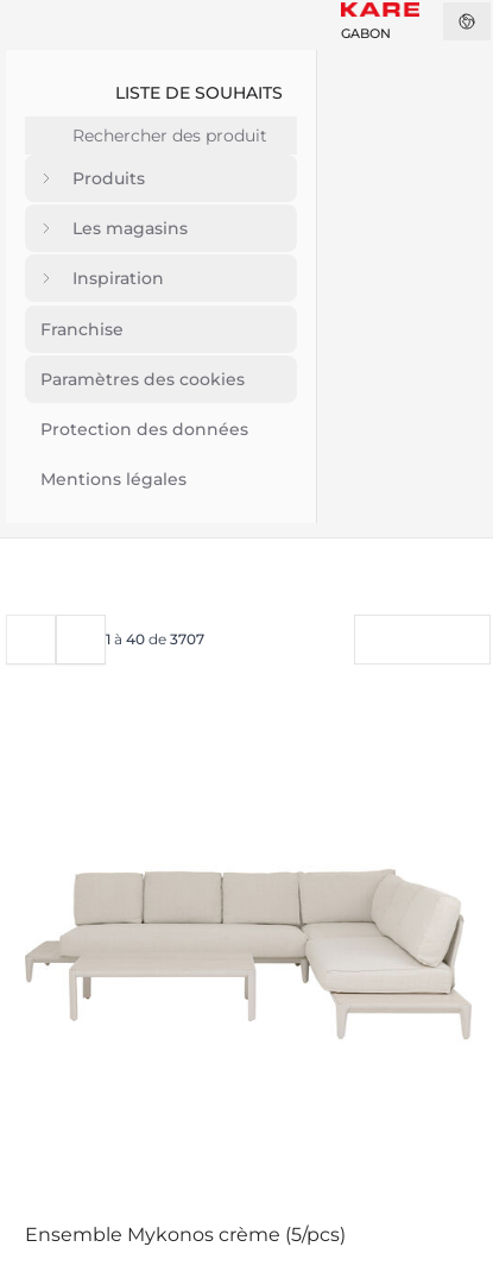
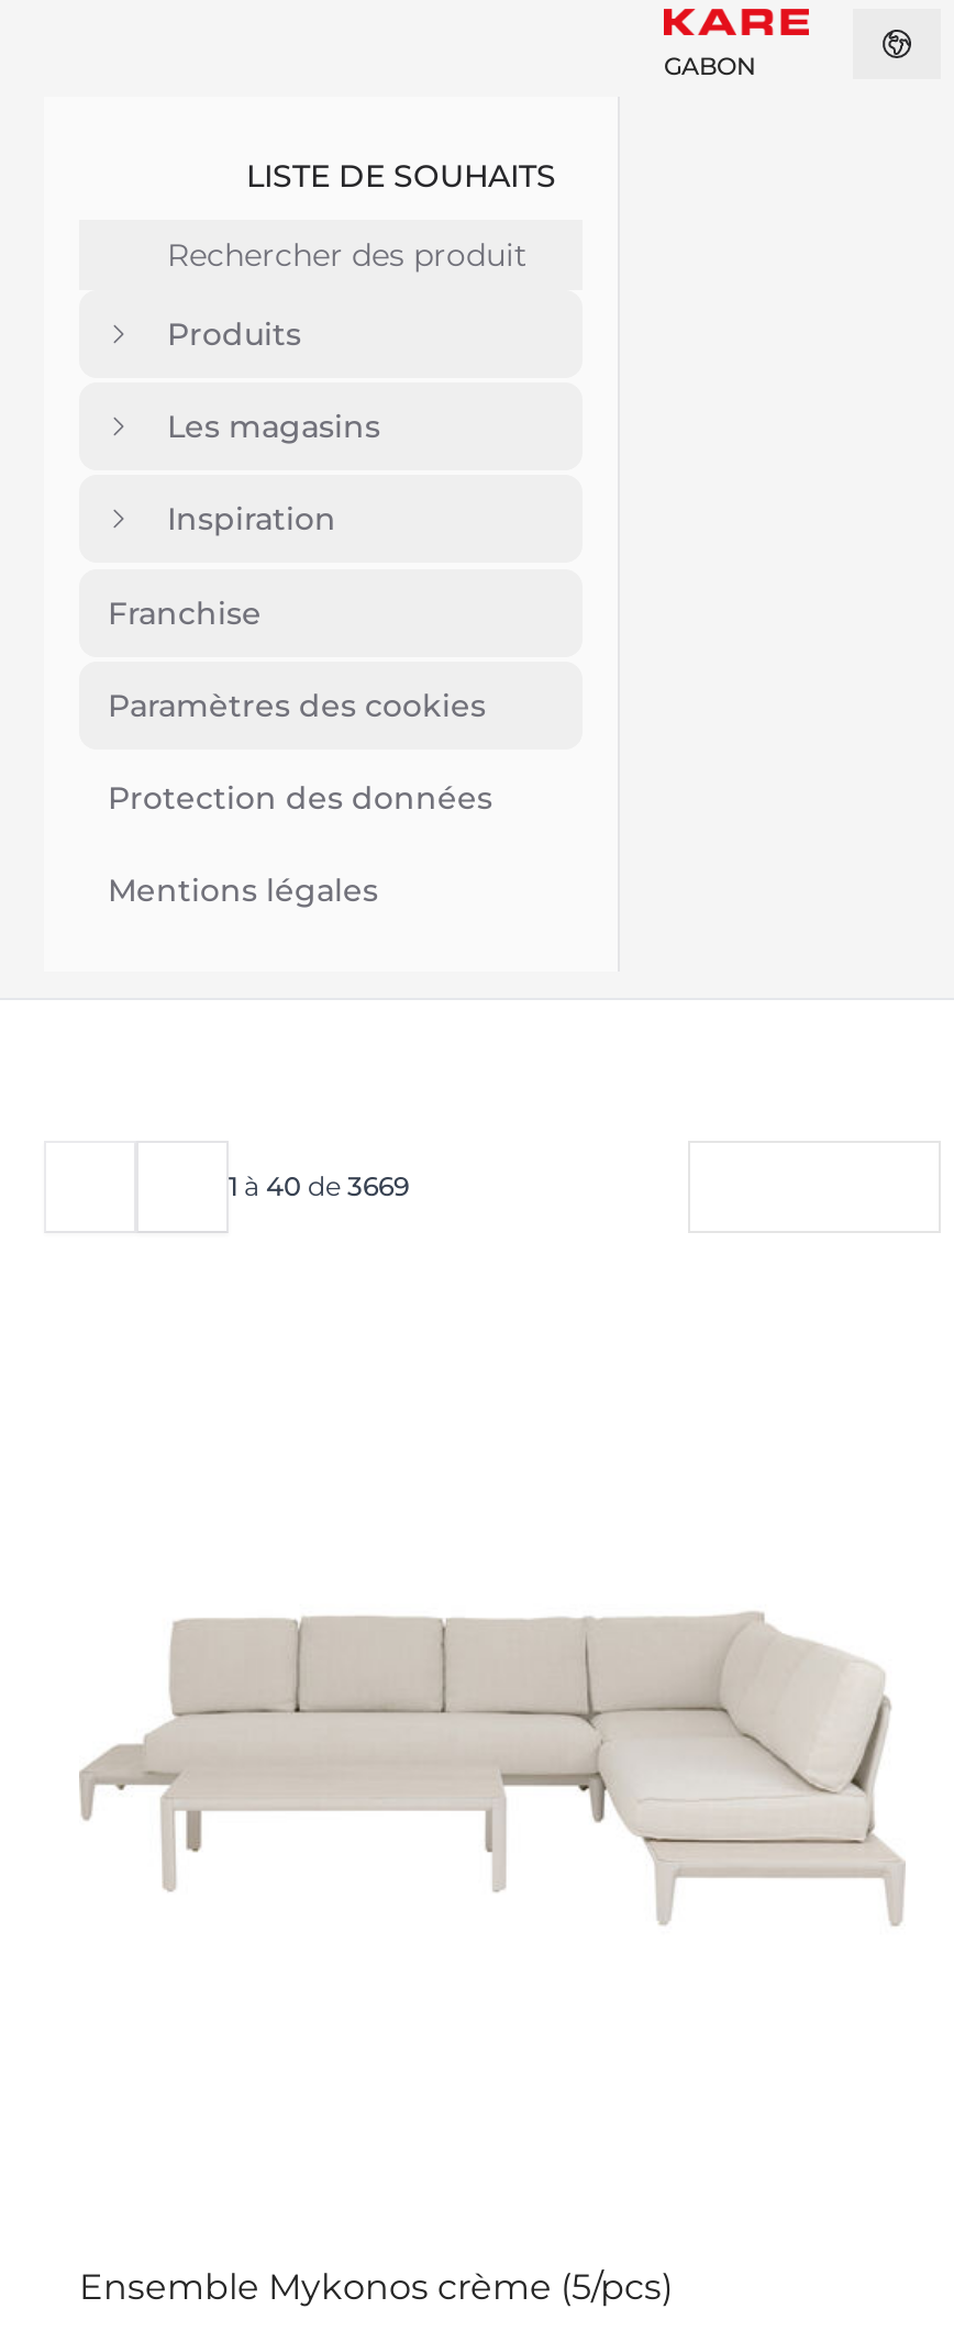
[106,630,204,648] 1 à 40 de 3707 -> [229,1169,409,1202] 1 à 40 de 3669

